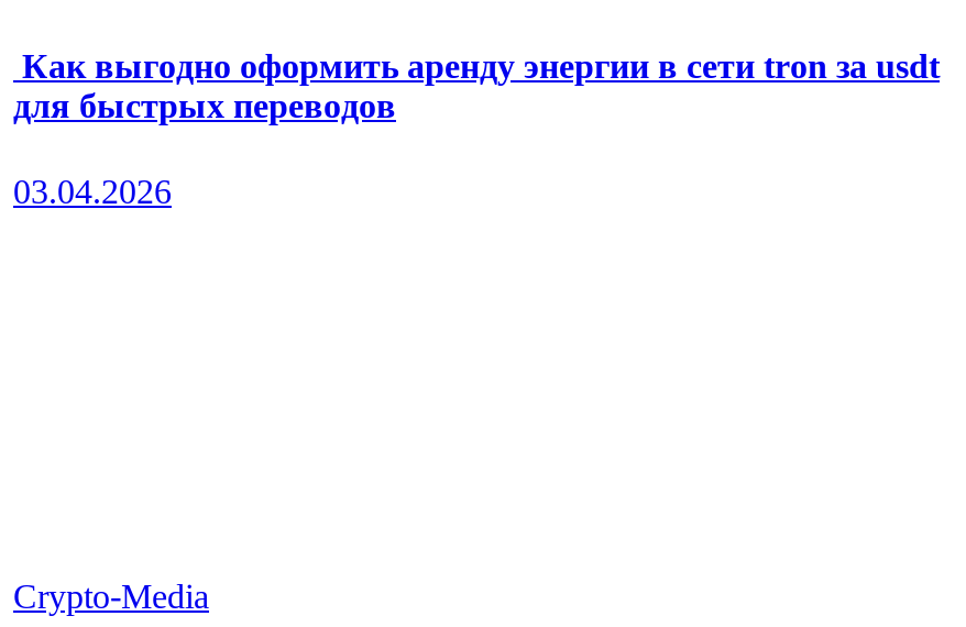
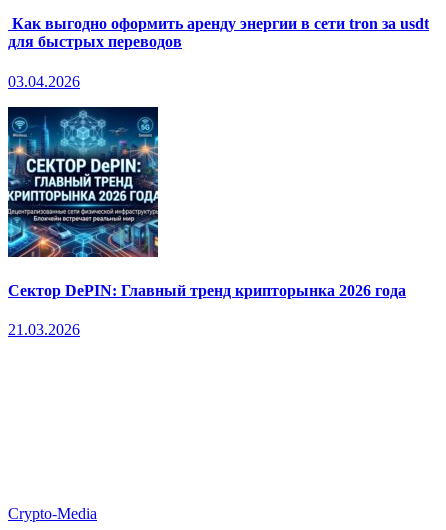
none -> [7,106,406,338] [image] | Сектор DePIN: Главный тренд крипторынка 2026 года | 21.03.2026

